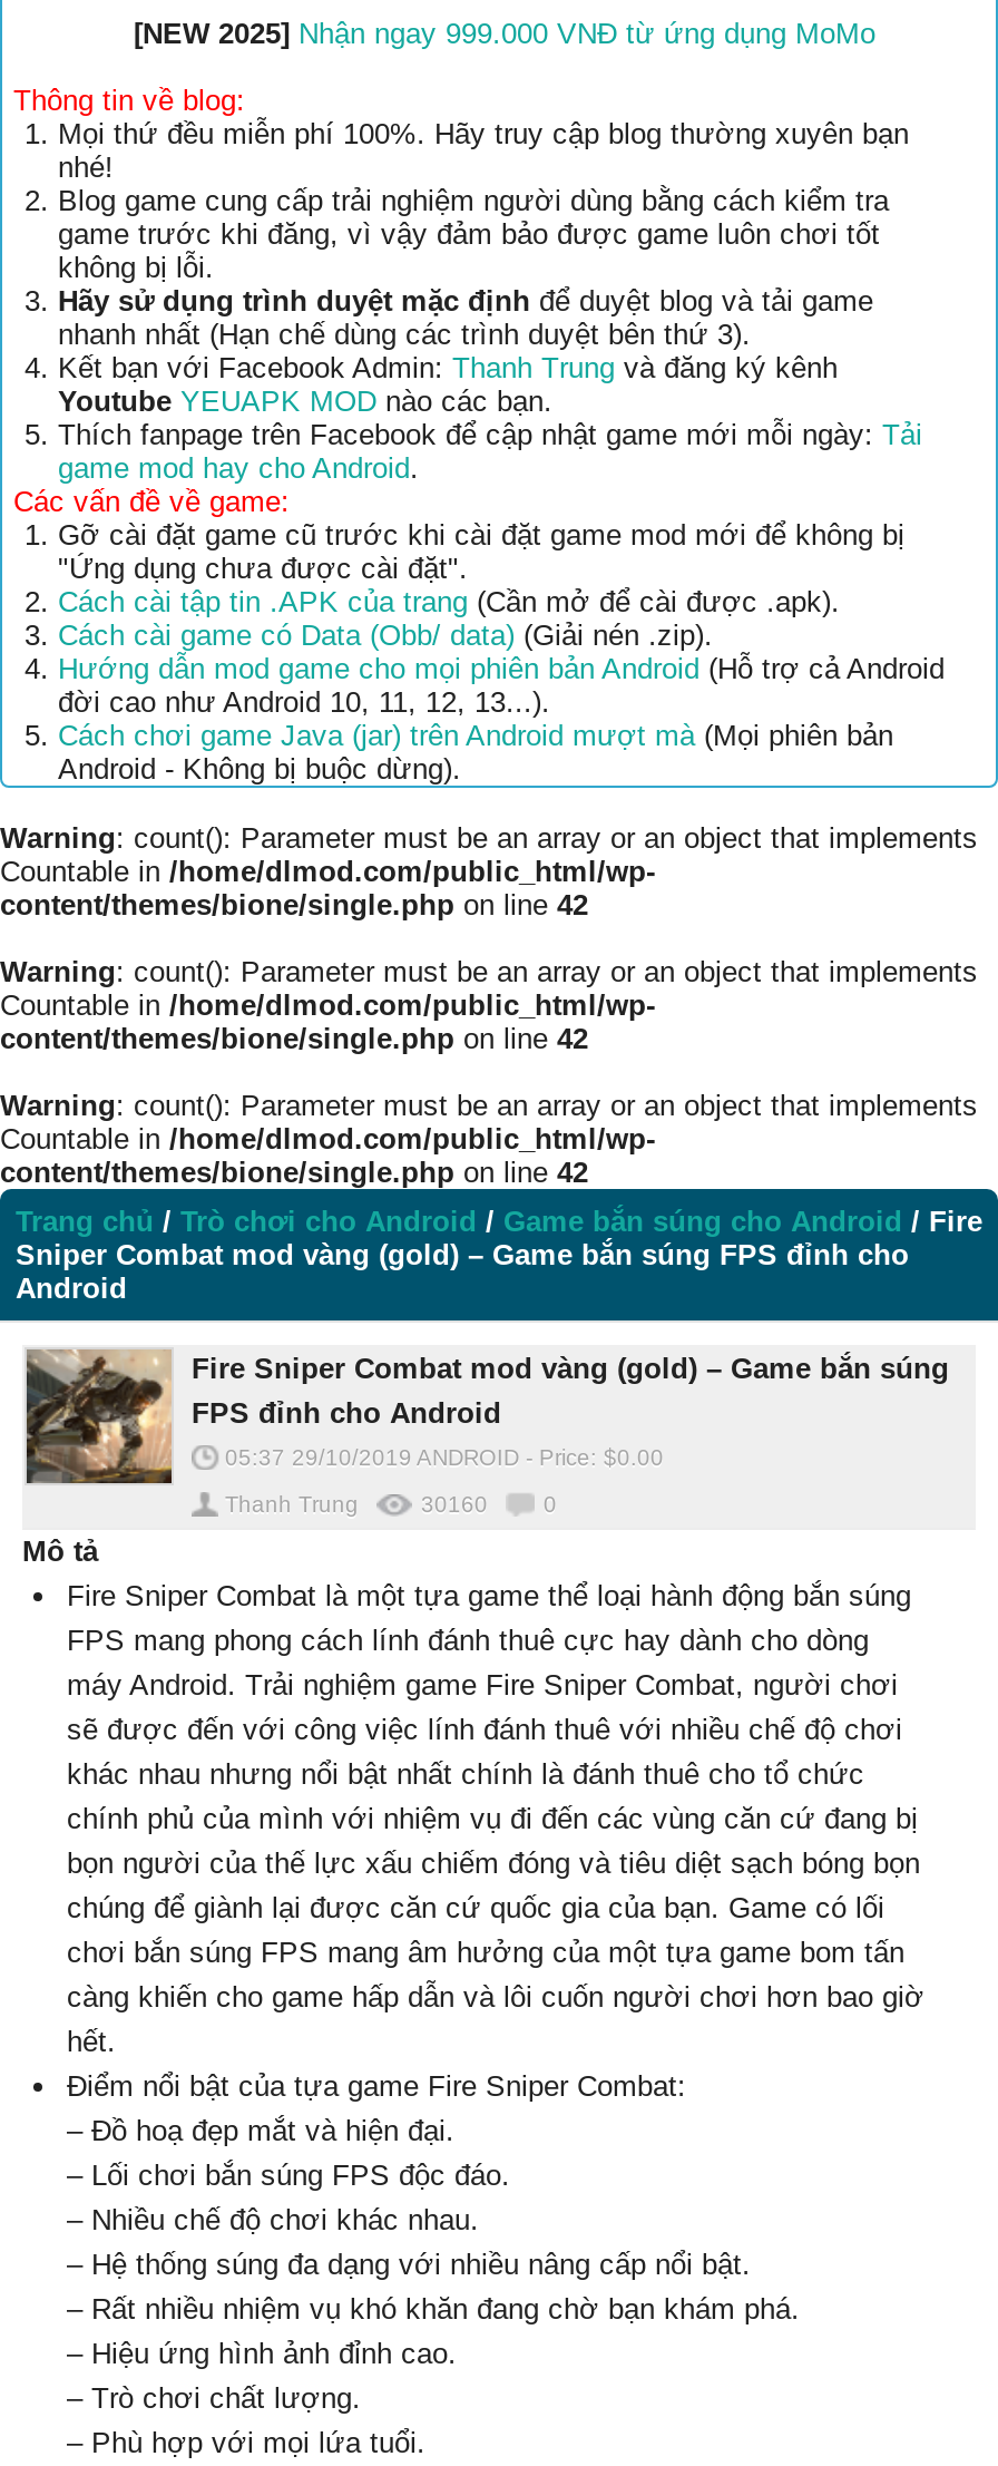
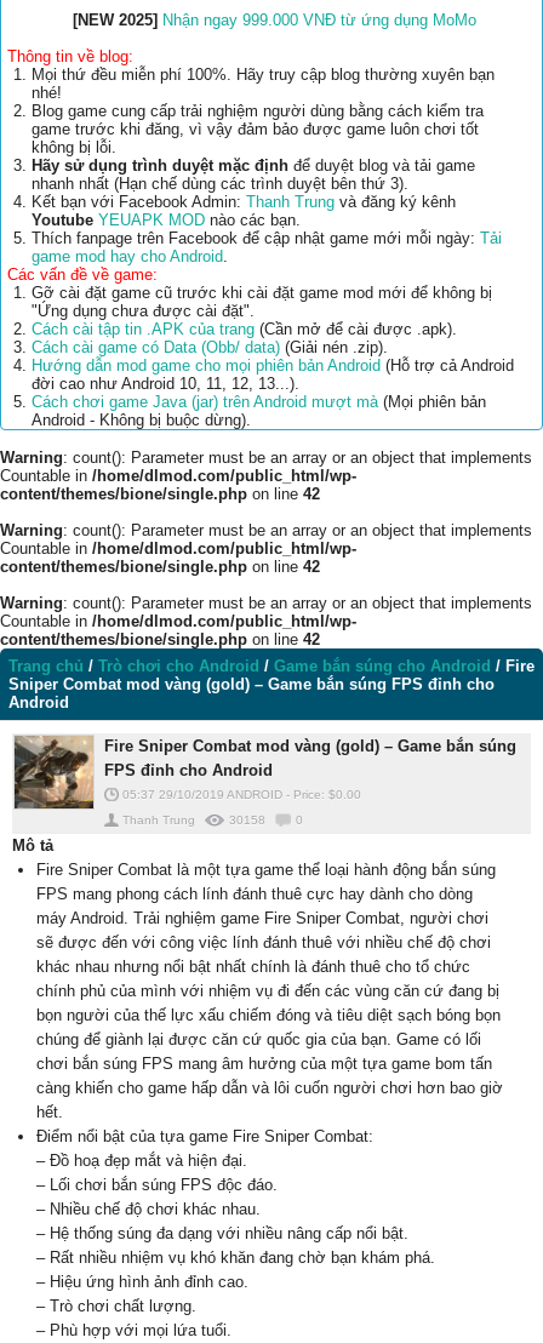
[421,1492,488,1517] 30160 -> [229,813,265,827] 30158

